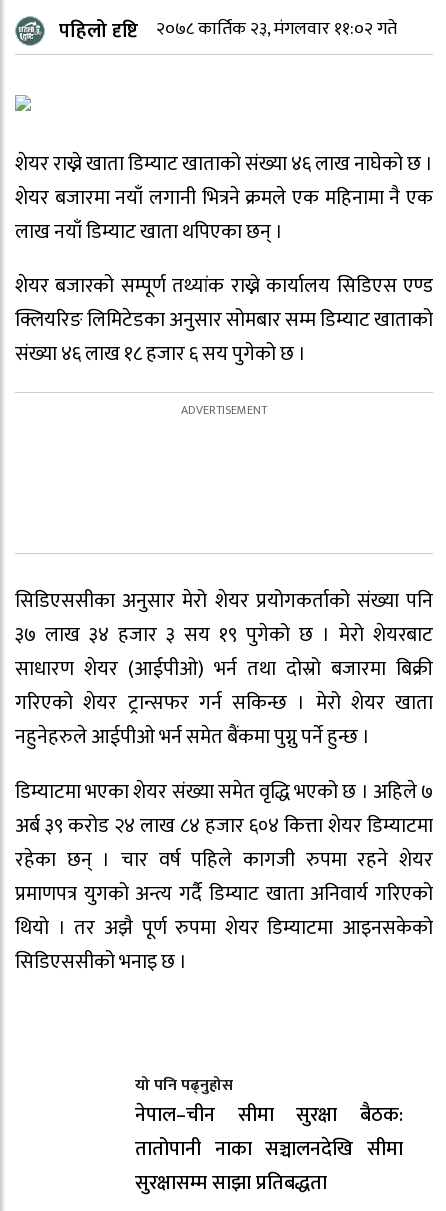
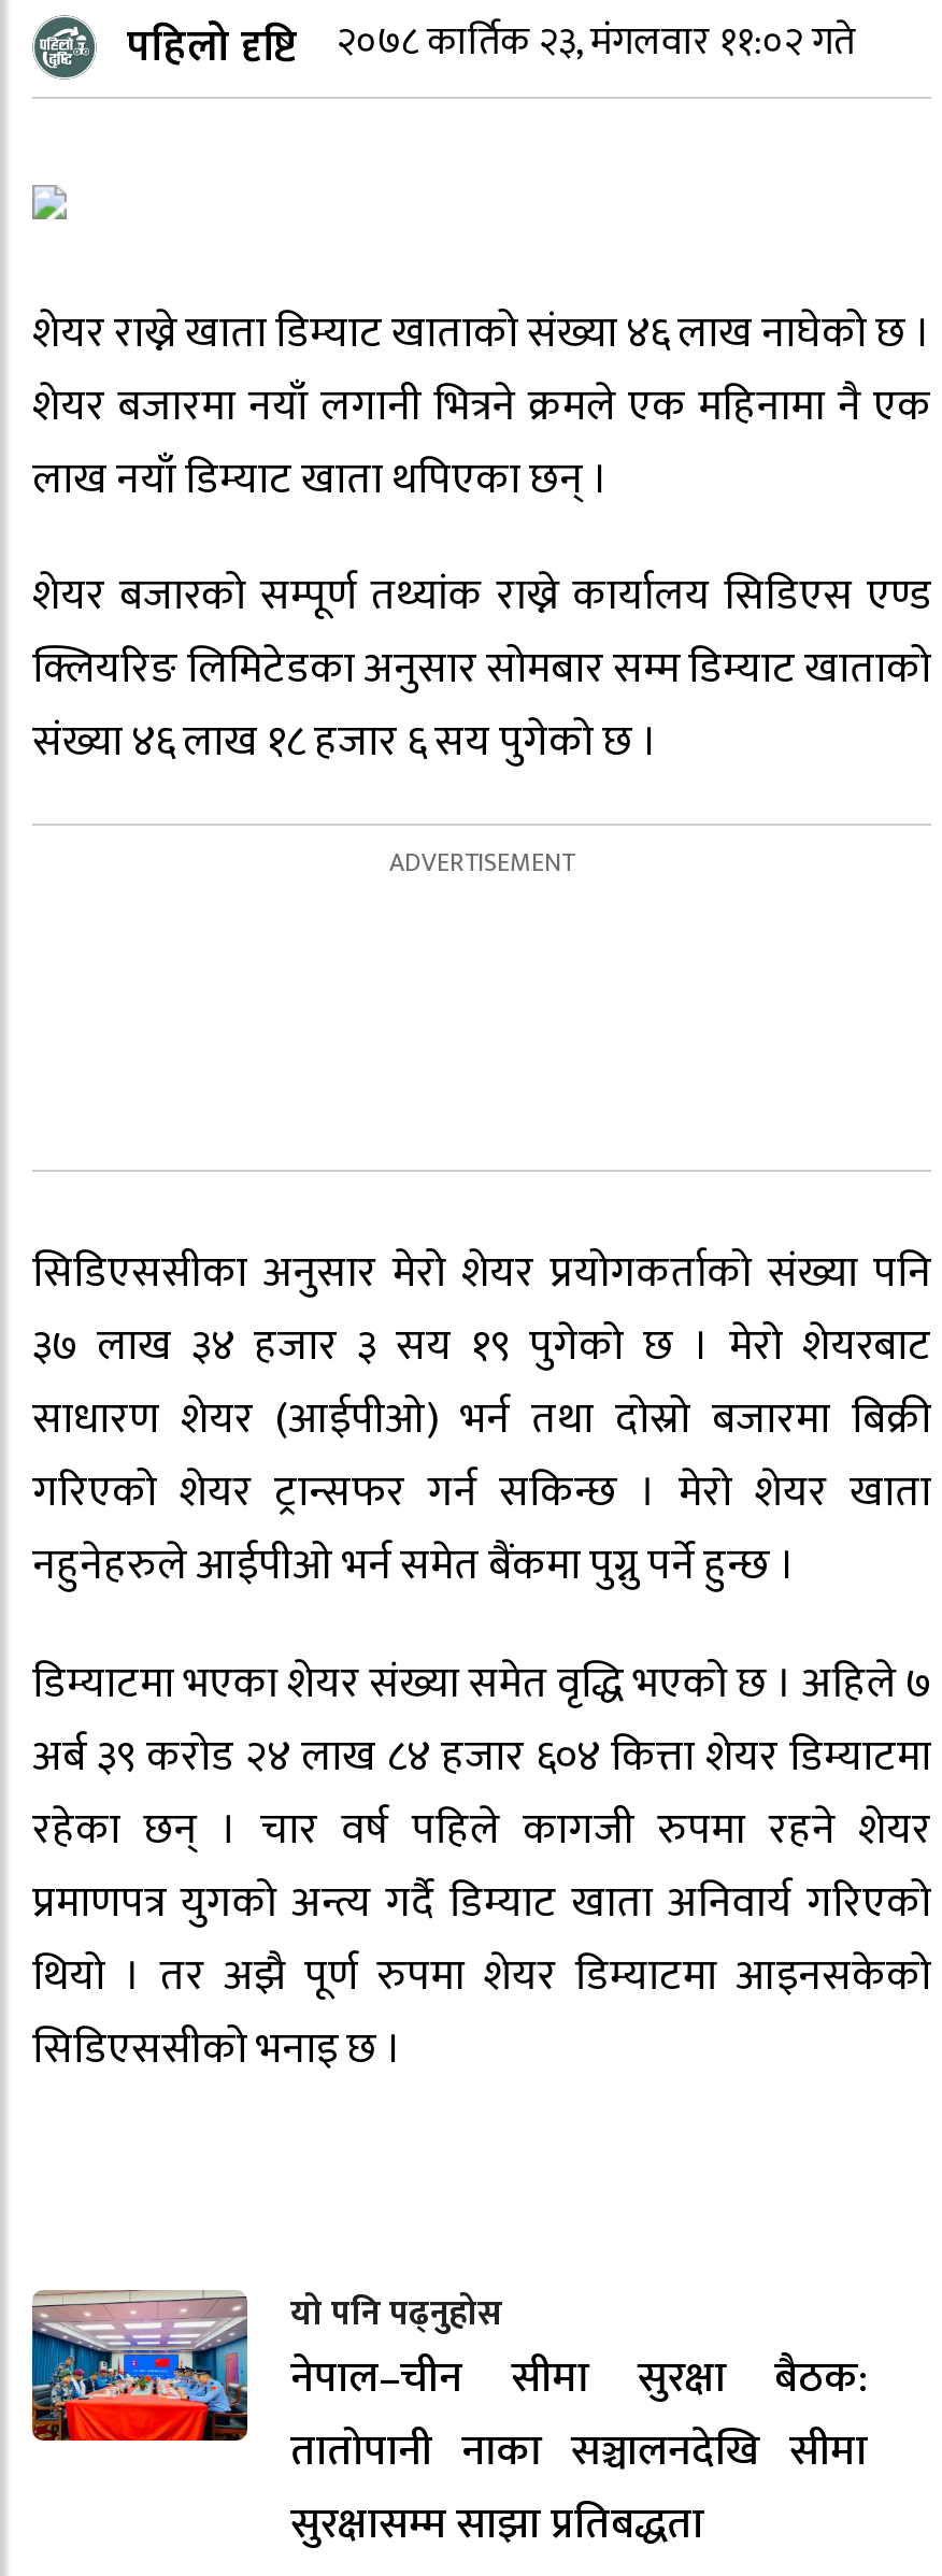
none -> [30,2288,249,2443] [image]

